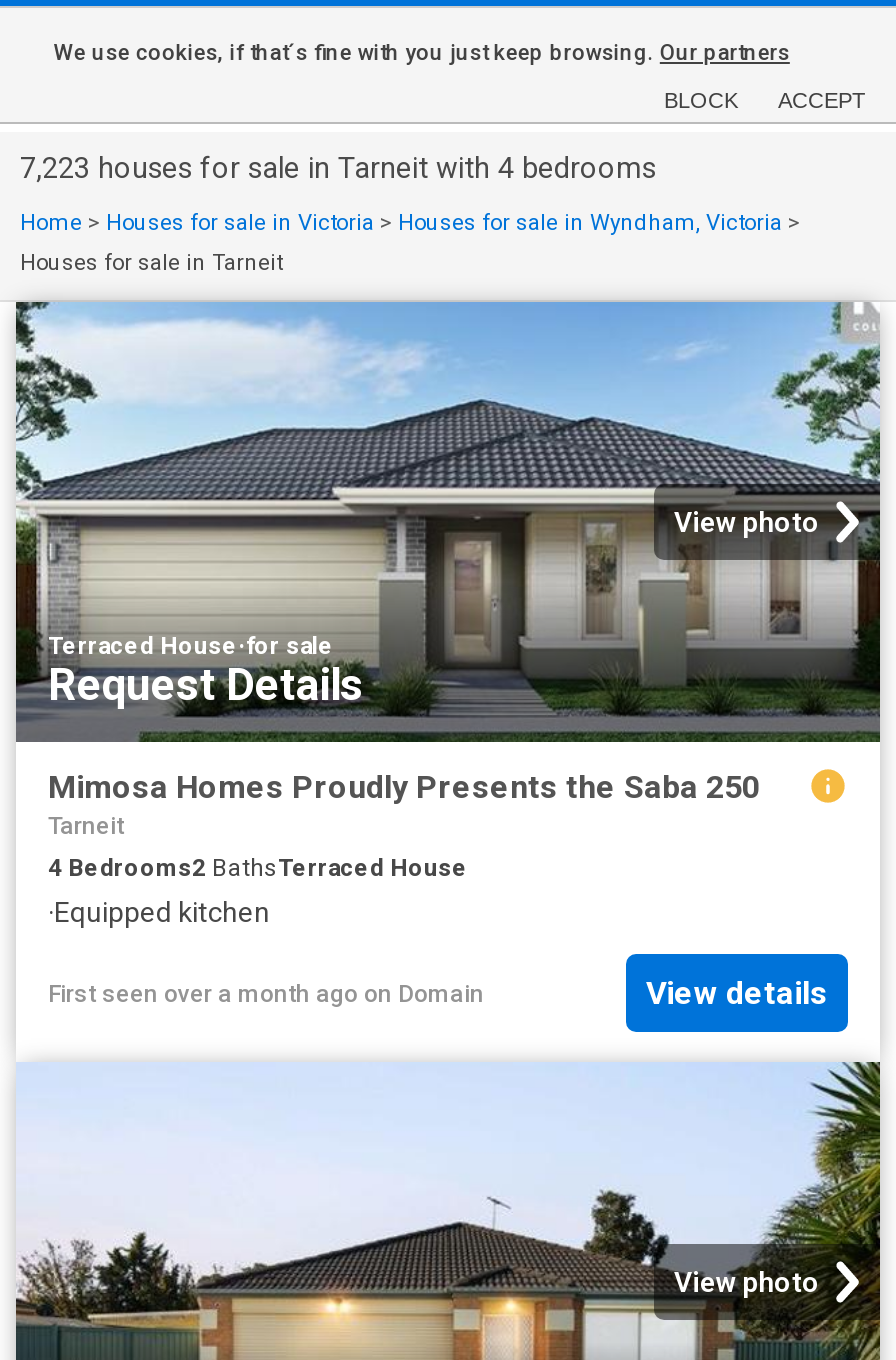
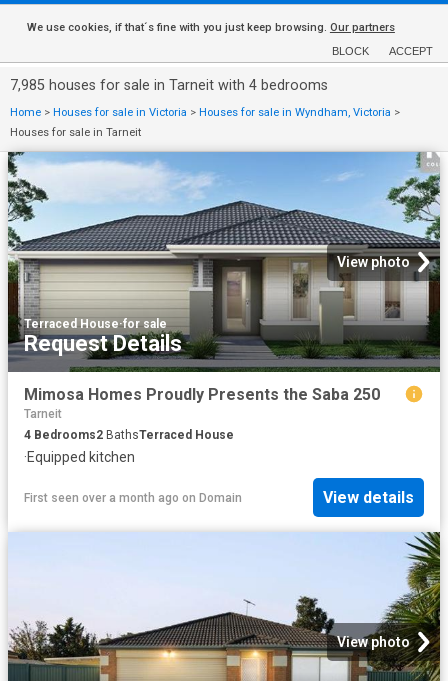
[20,152,656,186] 7,223 houses for sale in Tarneit with 4 bedrooms -> [10,77,328,94] 7,985 houses for sale in Tarneit with 4 bedrooms

